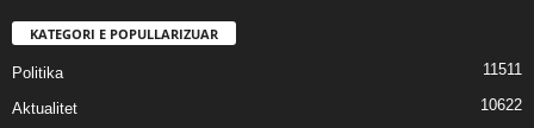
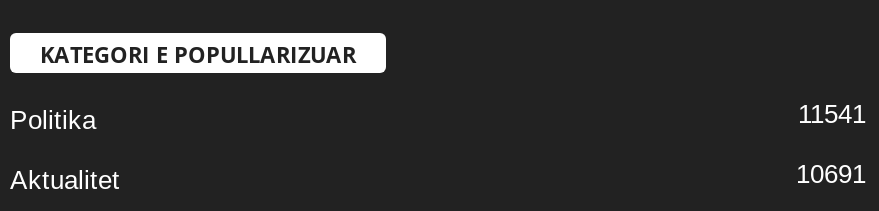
[483,61,522,78] 11511 -> [798,99,866,129] 11541
[480,96,522,114] 10622 -> [796,159,866,189] 10691

